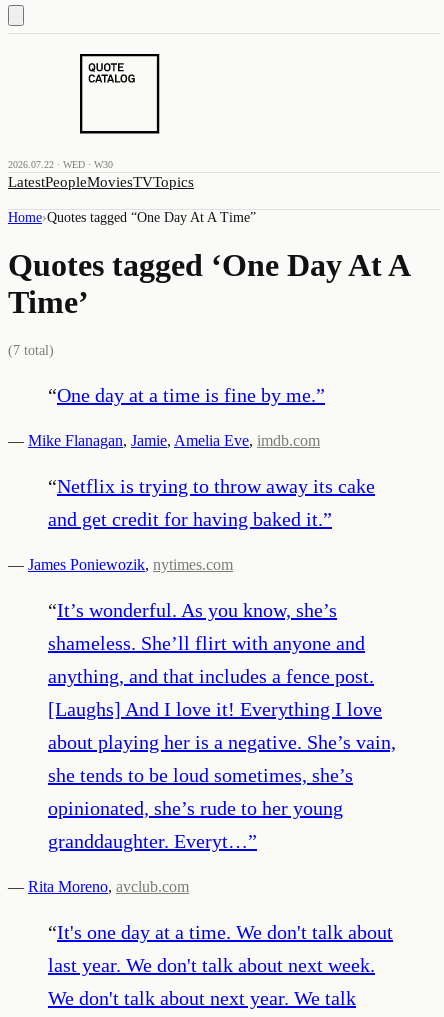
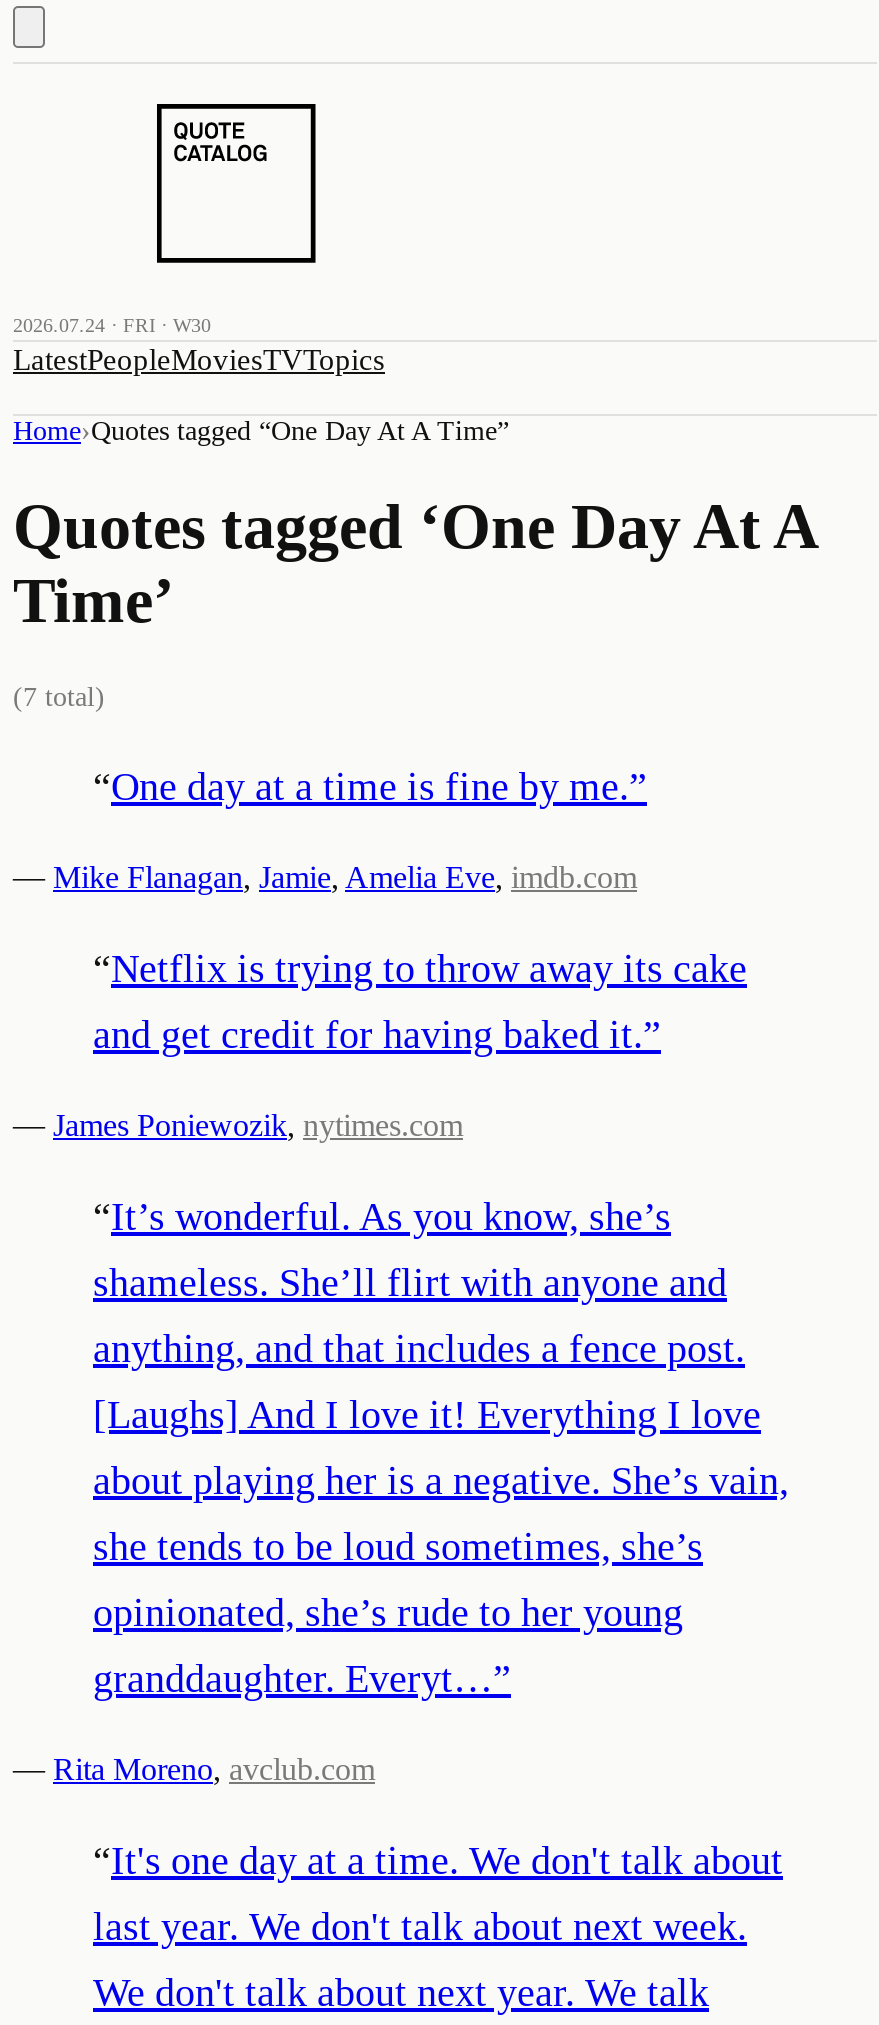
[8,159,113,170] 2026.07.22 · WED · W30 -> [13,314,211,336] 2026.07.24 · FRI · W30

